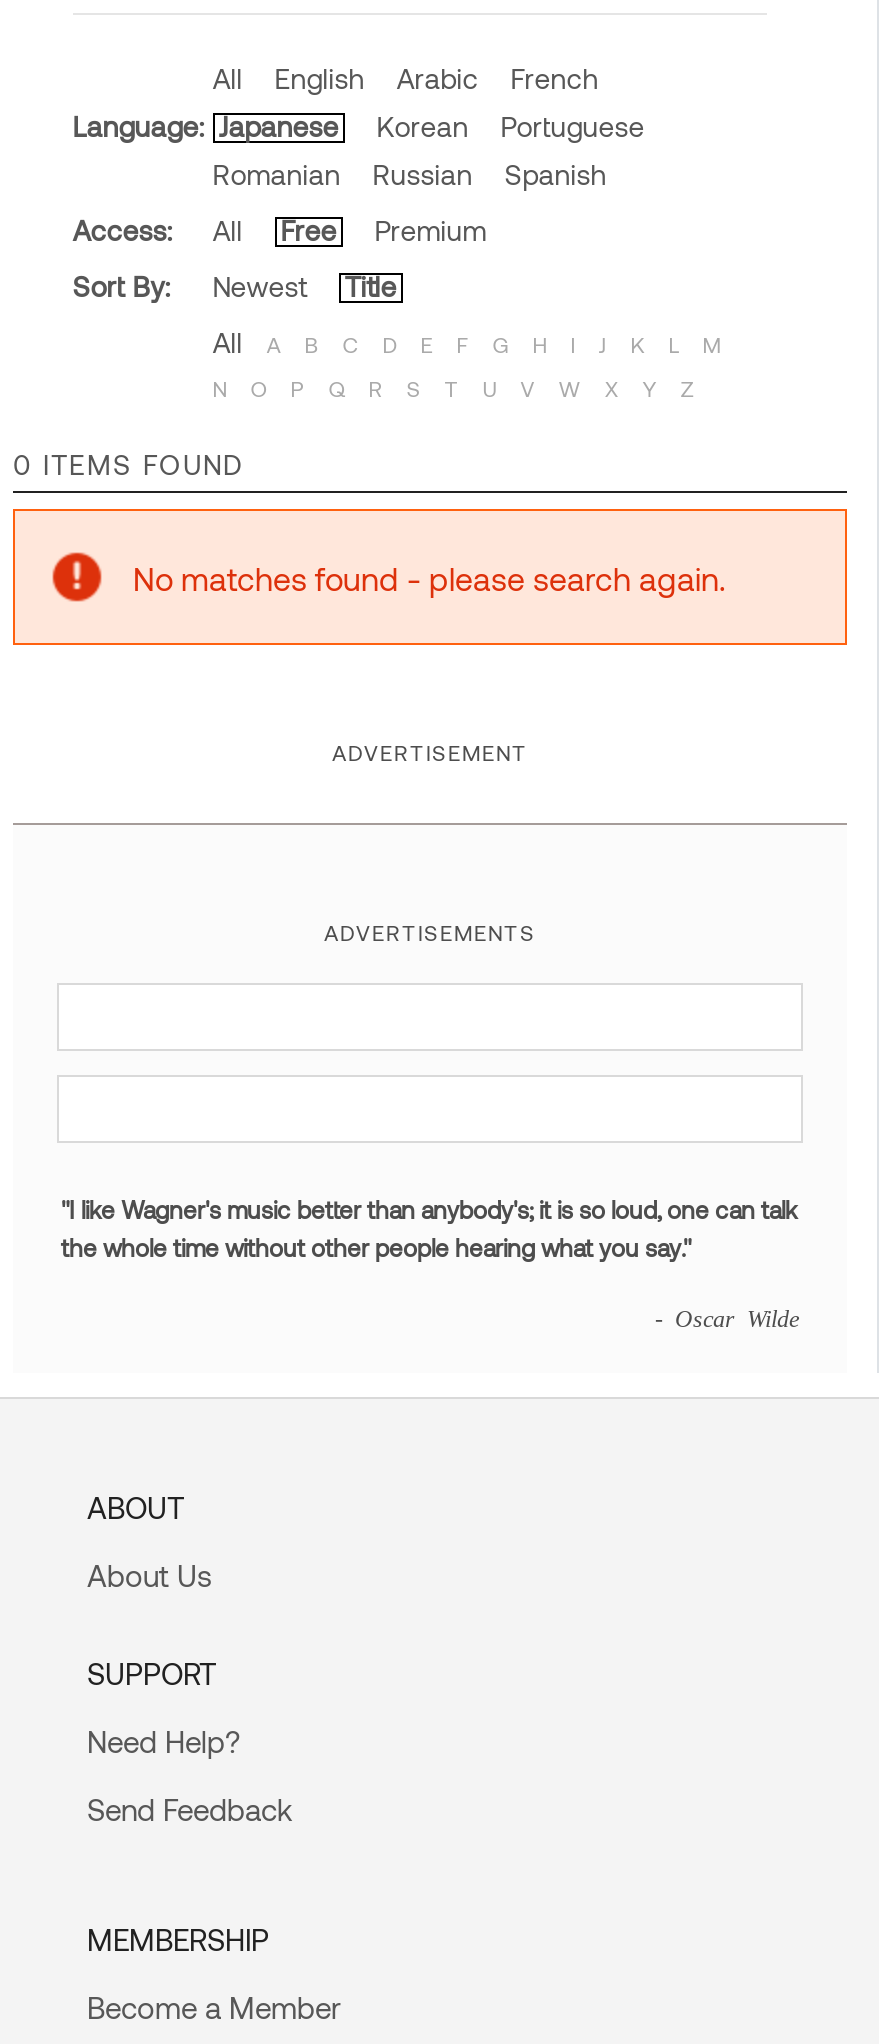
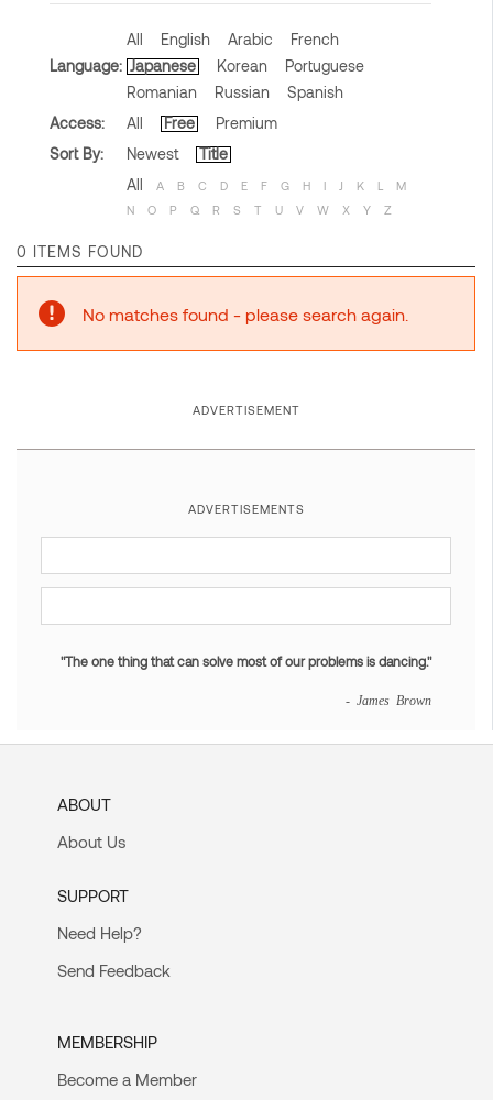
[61,1196,797,1262] "I like Wagner's music better than anybody's; it is so loud, one can talk | the whole time without other people hearing what you say." -> [61,654,431,669] "The one thing that can solve most of our problems is dancing."
[655,1306,799,1330] - Oscar Wilde -> [346,693,431,707] - James Brown

